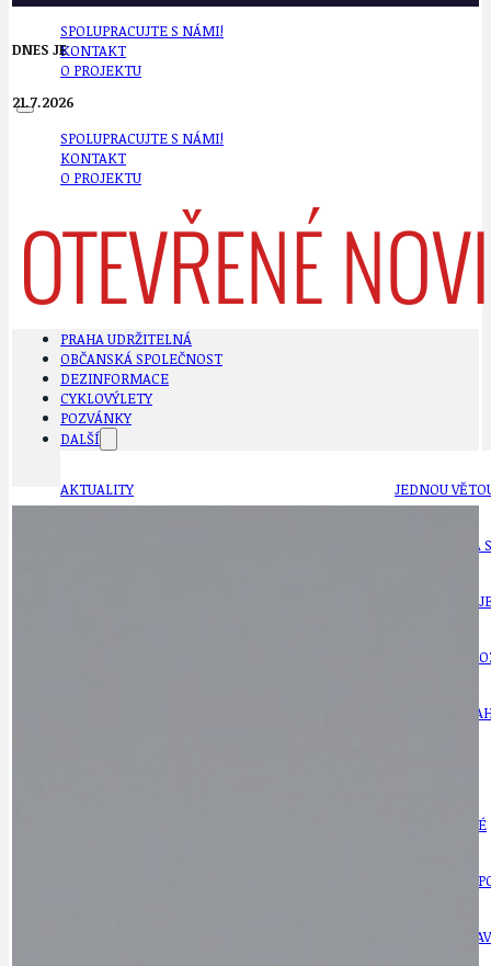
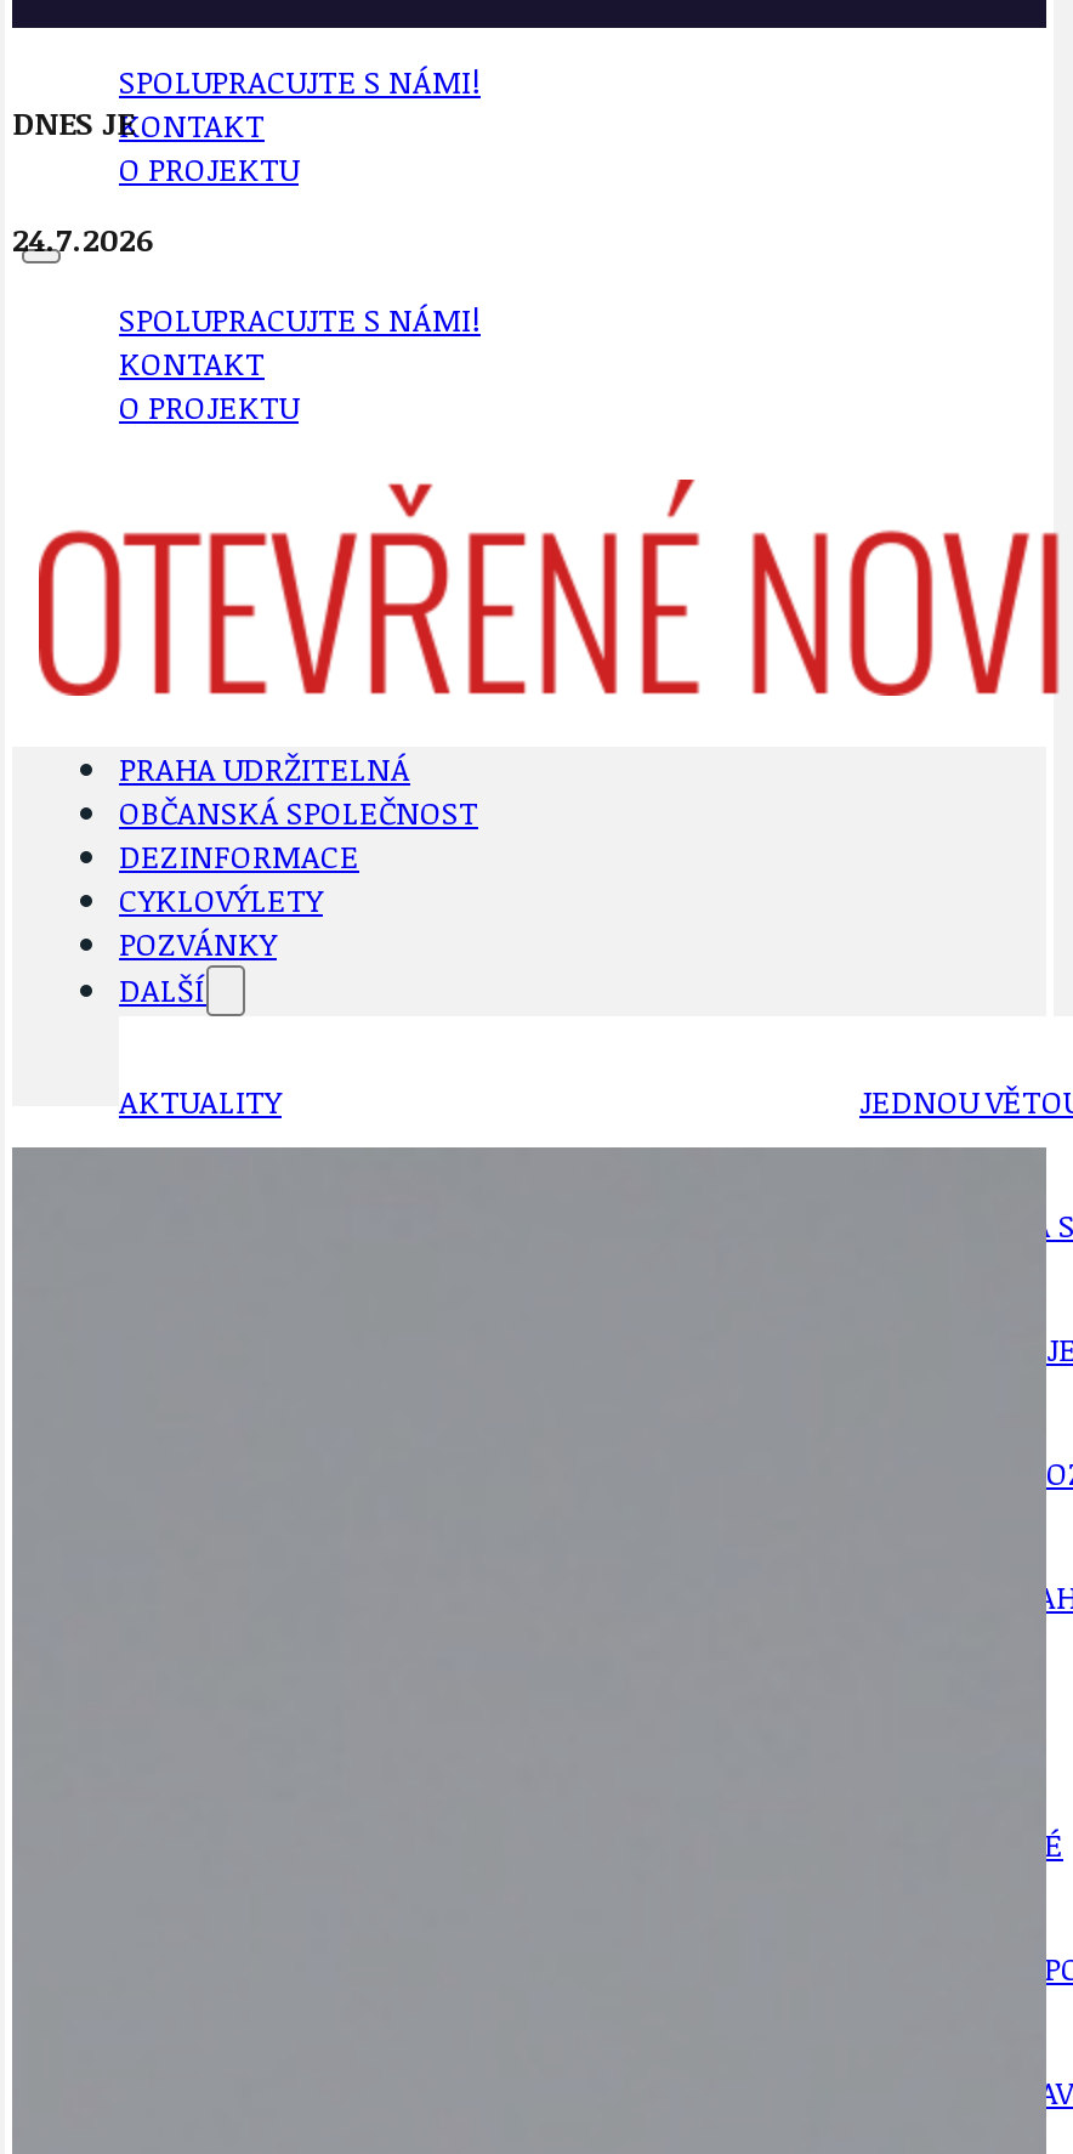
[12,93,75,112] 21.7.2026 -> [12,218,155,262] 24.7.2026

